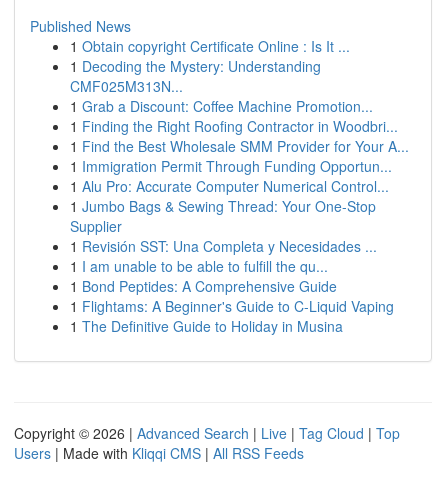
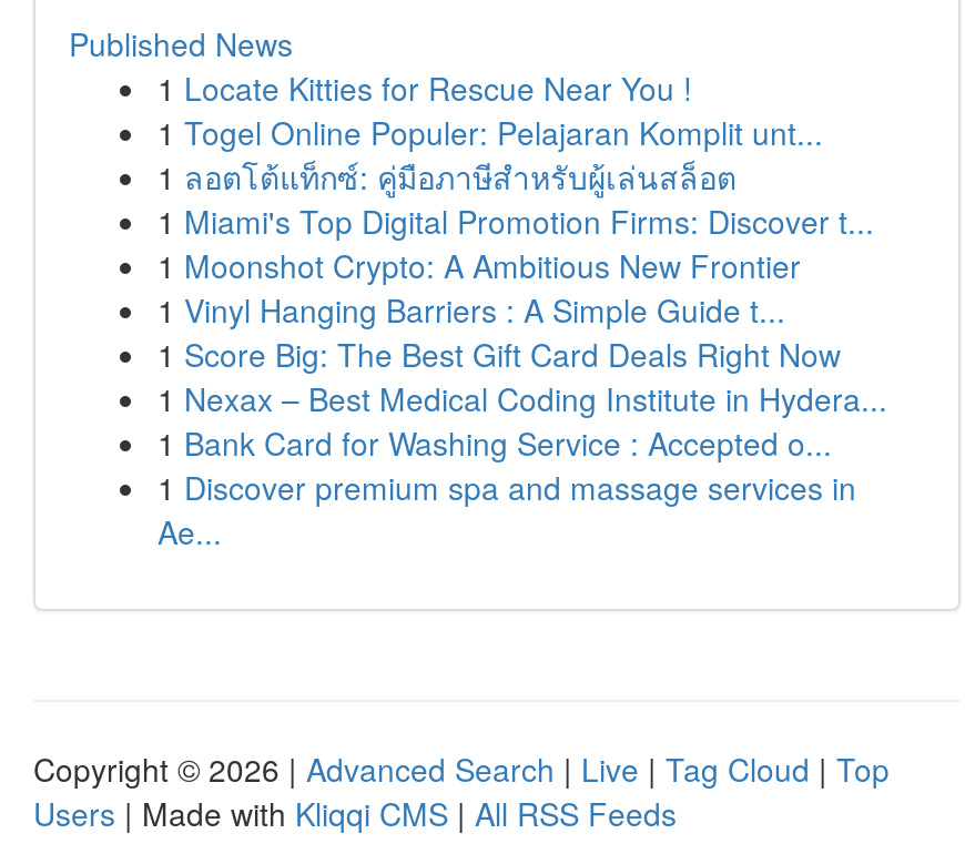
[70,36,409,336] 1 Obtain copyright Certificate Online : Is It ... | 1 Decoding the Mystery: Understanding | CMF025M313N... | 1 Grab a Discount: Coffee Machine Promotion... | 1 Finding the Right Roofing Contractor in Woodbri... | 1 Find the Best Wholesale SMM Provider for Your A... | 1 Immigration Permit Through Funding Opportun... | 1 Alu Pro: Accurate Computer Numerical Control... | 1 Jumbo Bags & Sewing Thread: Your One-Stop | Supplier | 1 Revisión SST: Una Completa y Necesidades ... | 1 I am unable to be able to fulfill the qu... | 1 Bond Peptides: A Comprehensive Guide | 1 Flightams: A Beginner's Guide to C-Liquid Vaping | 1 The Definitive Guide to Holiday in Musina -> [158,65,887,553] 1 Locate Kitties for Rescue Near You ! | 1 Togel Online Populer: Pelajaran Komplit unt... | 1 ลอตโต้แท็กซ์: คู่มือภาษีสำหรับผู้เล่นสล็อต | 1 Miami's Top Digital Promotion Firms: Discover t... | 1 Moonshot Crypto: A Ambitious New Frontier | 1 Vinyl Hanging Barriers : A Simple Guide t... | 1 Score Big: The Best Gift Card Deals Right Now | 1 Nexax – Best Medical Coding Institute in Hydera... | 1 Bank Card for Washing Service : Accepted o... | 1 Discover premium spa and massage services in | Ae...

